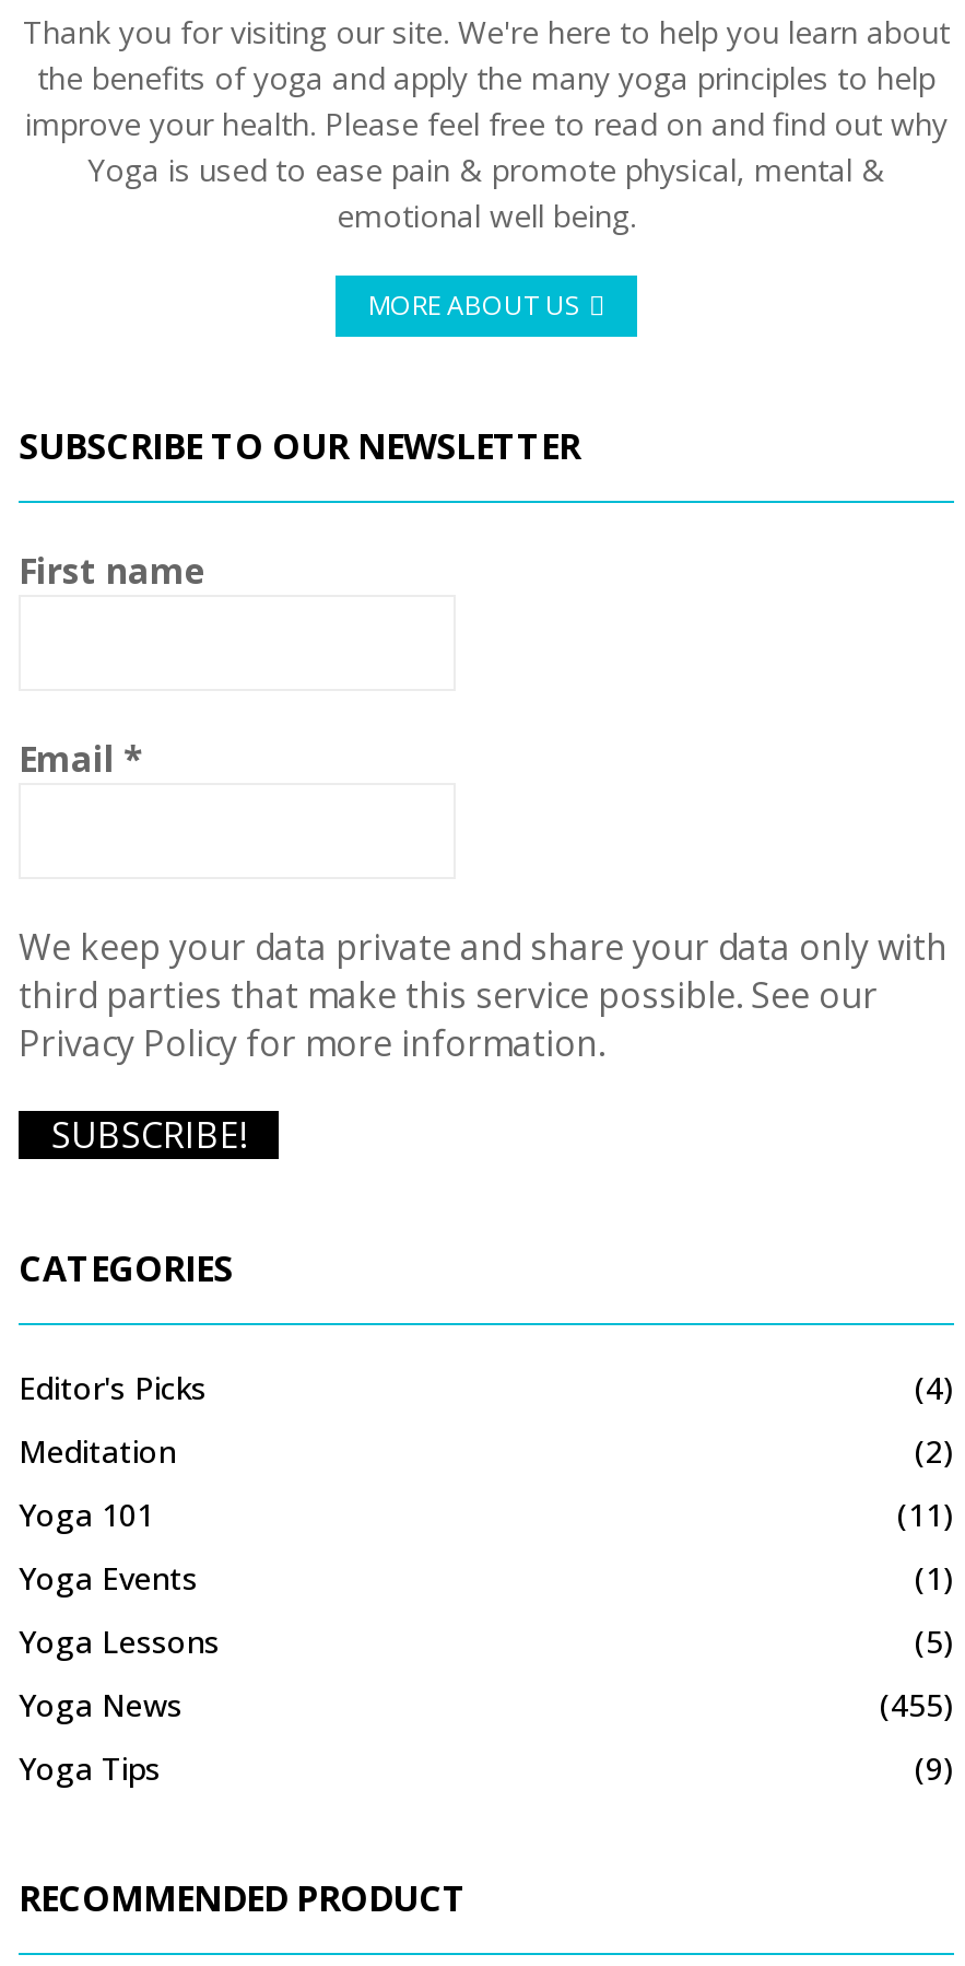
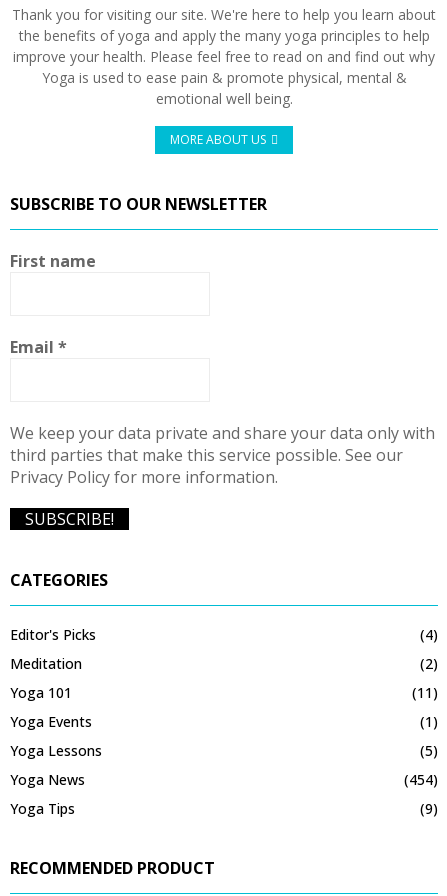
[880,1683,954,1725] (455) -> [404,770,438,789] (454)

